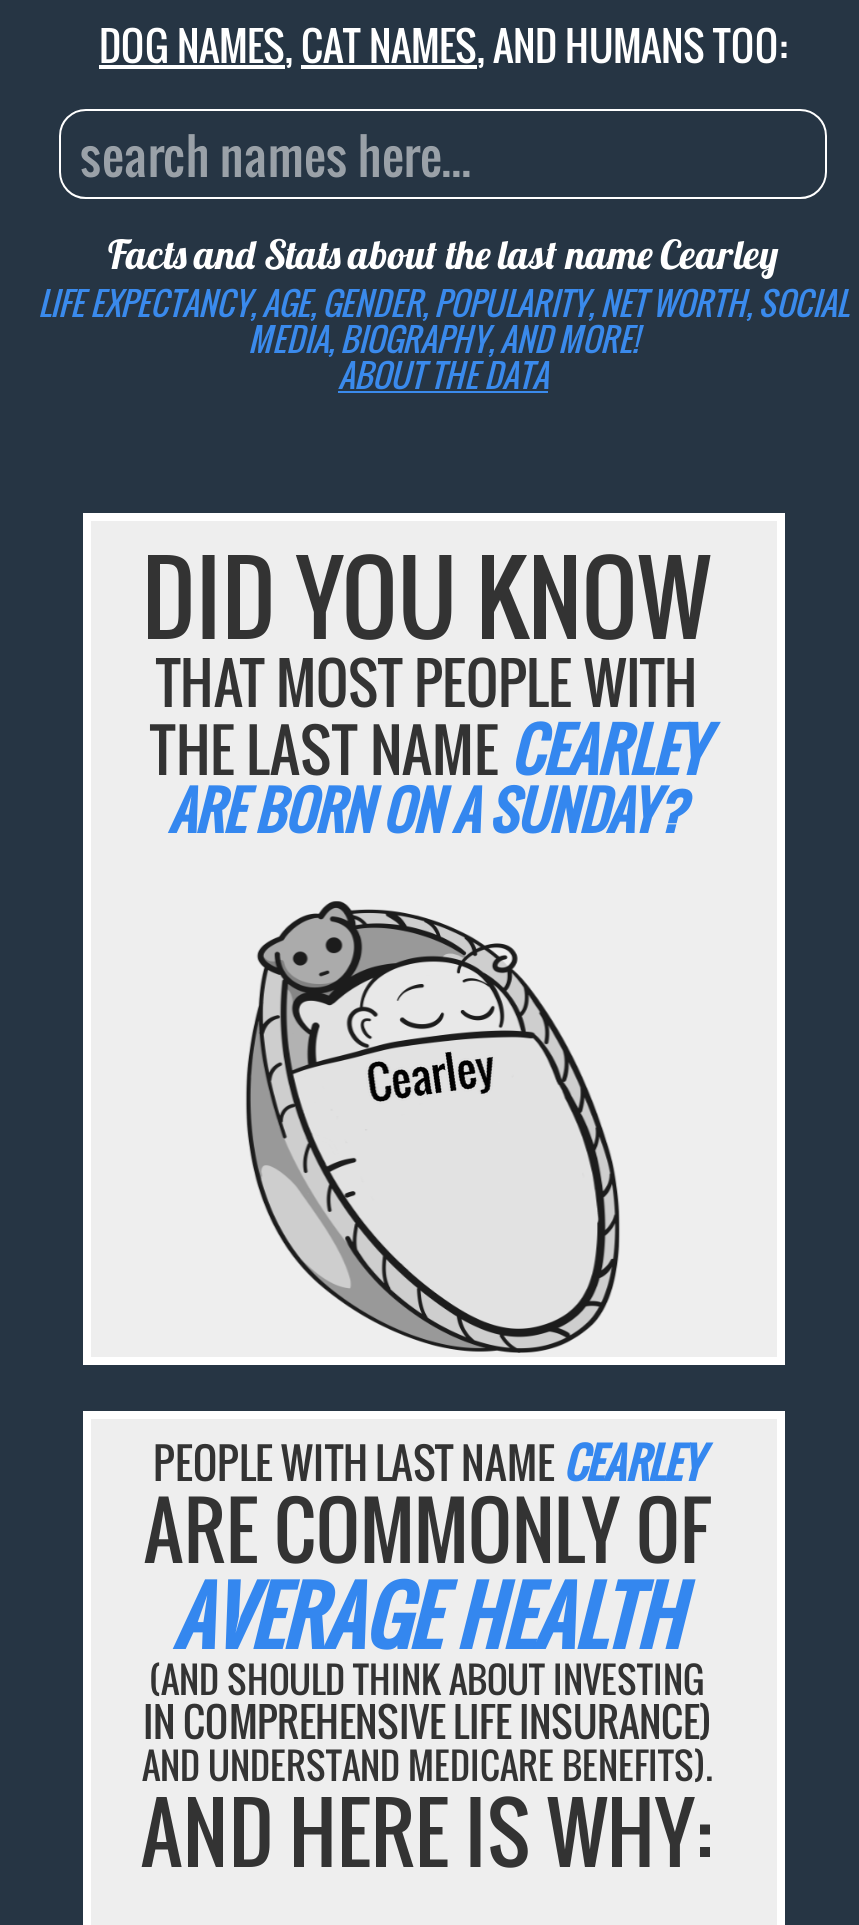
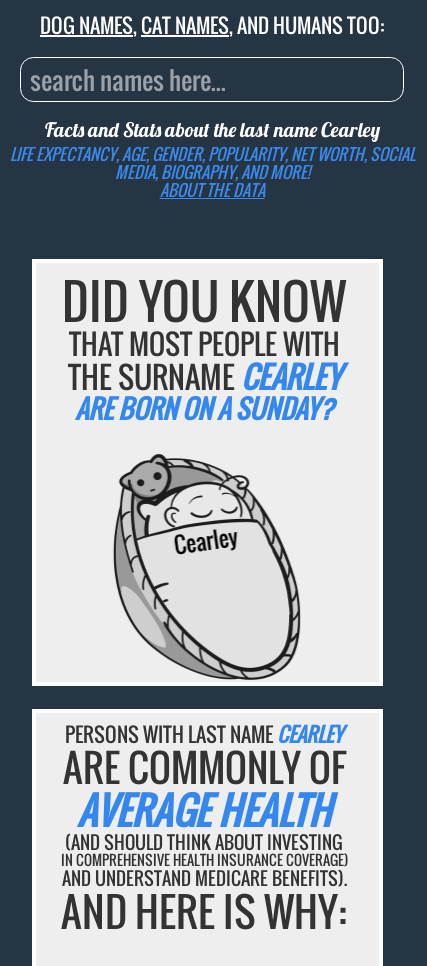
[150,706,704,792] THE LAST NAMECEARLEY -> [67,354,340,399] THE SURNAMECEARLEY
[153,1432,701,1494] PEOPLE WITH LAST NAME CEARLEY -> [65,719,343,749] PERSONS WITH LAST NAME CEARLEY
[143,1692,711,1752] IN COMPREHENSIVE LIFE INSURANCE) -> [60,849,347,870] IN COMPREHENSIVE HEALTH INSURANCE COVERAGE)

